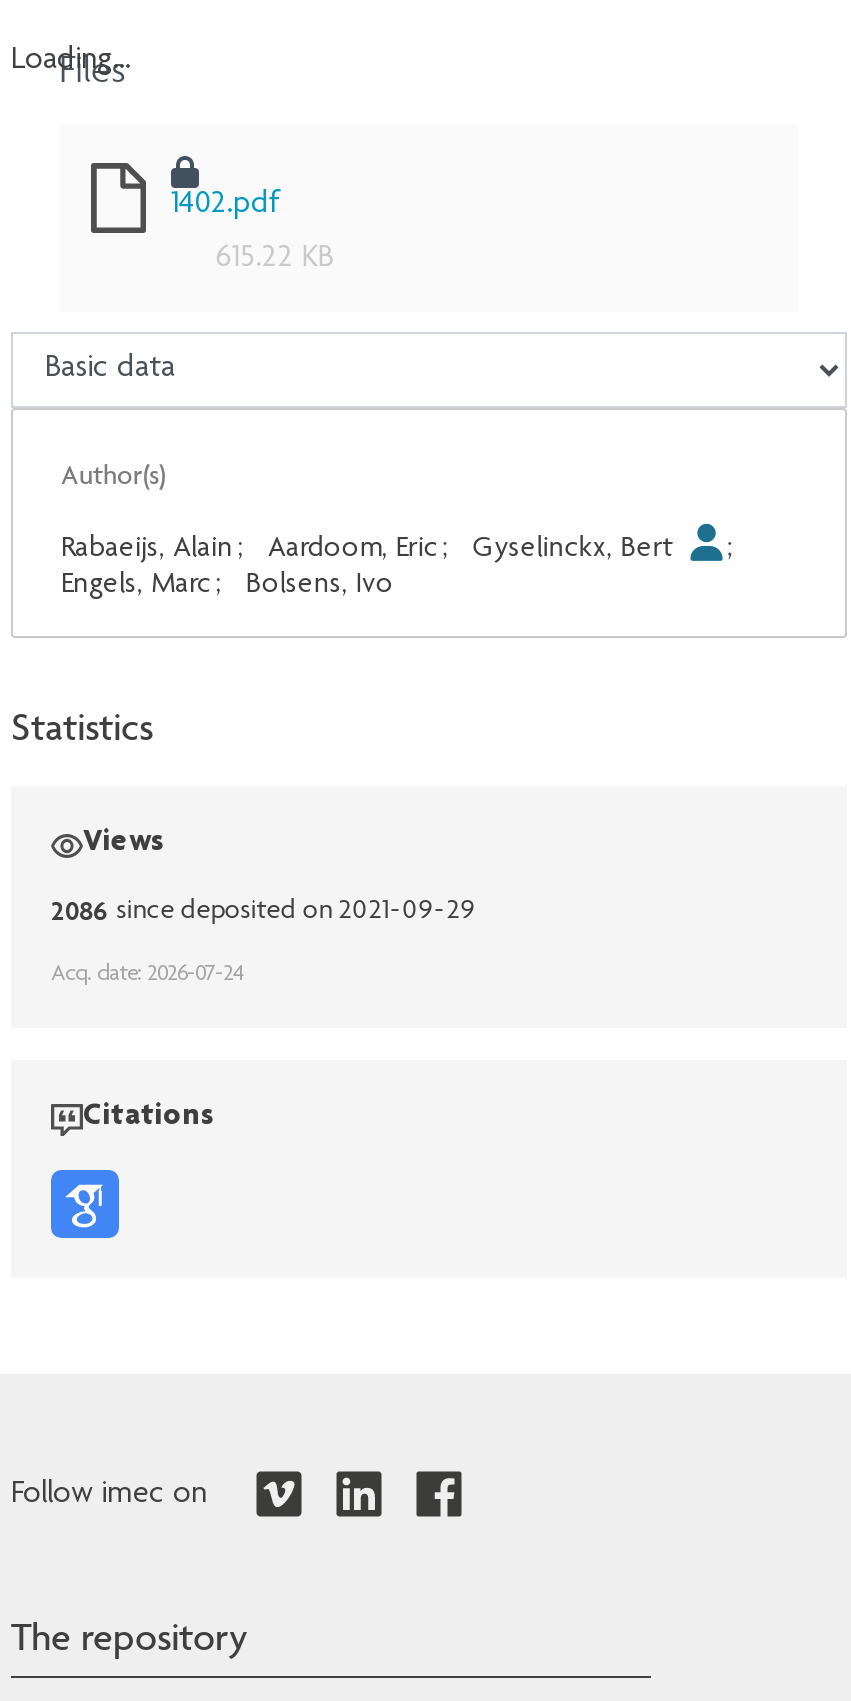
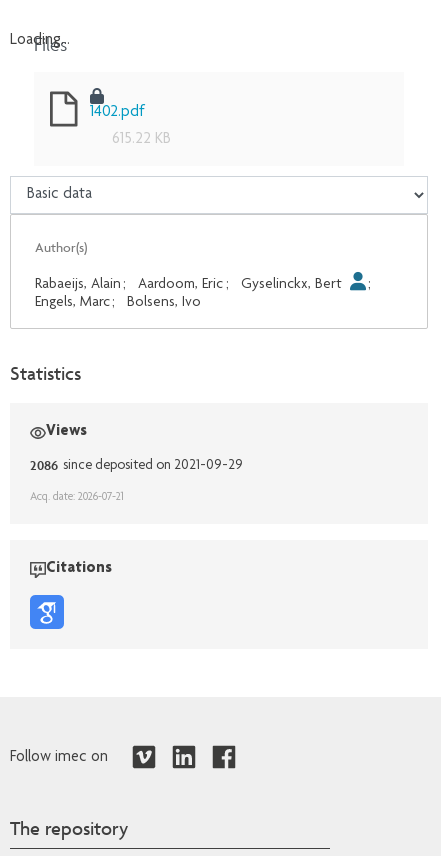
[51,962,243,986] Acq. date: 2026-07-24 -> [30,491,124,503] Acq. date: 2026-07-21

